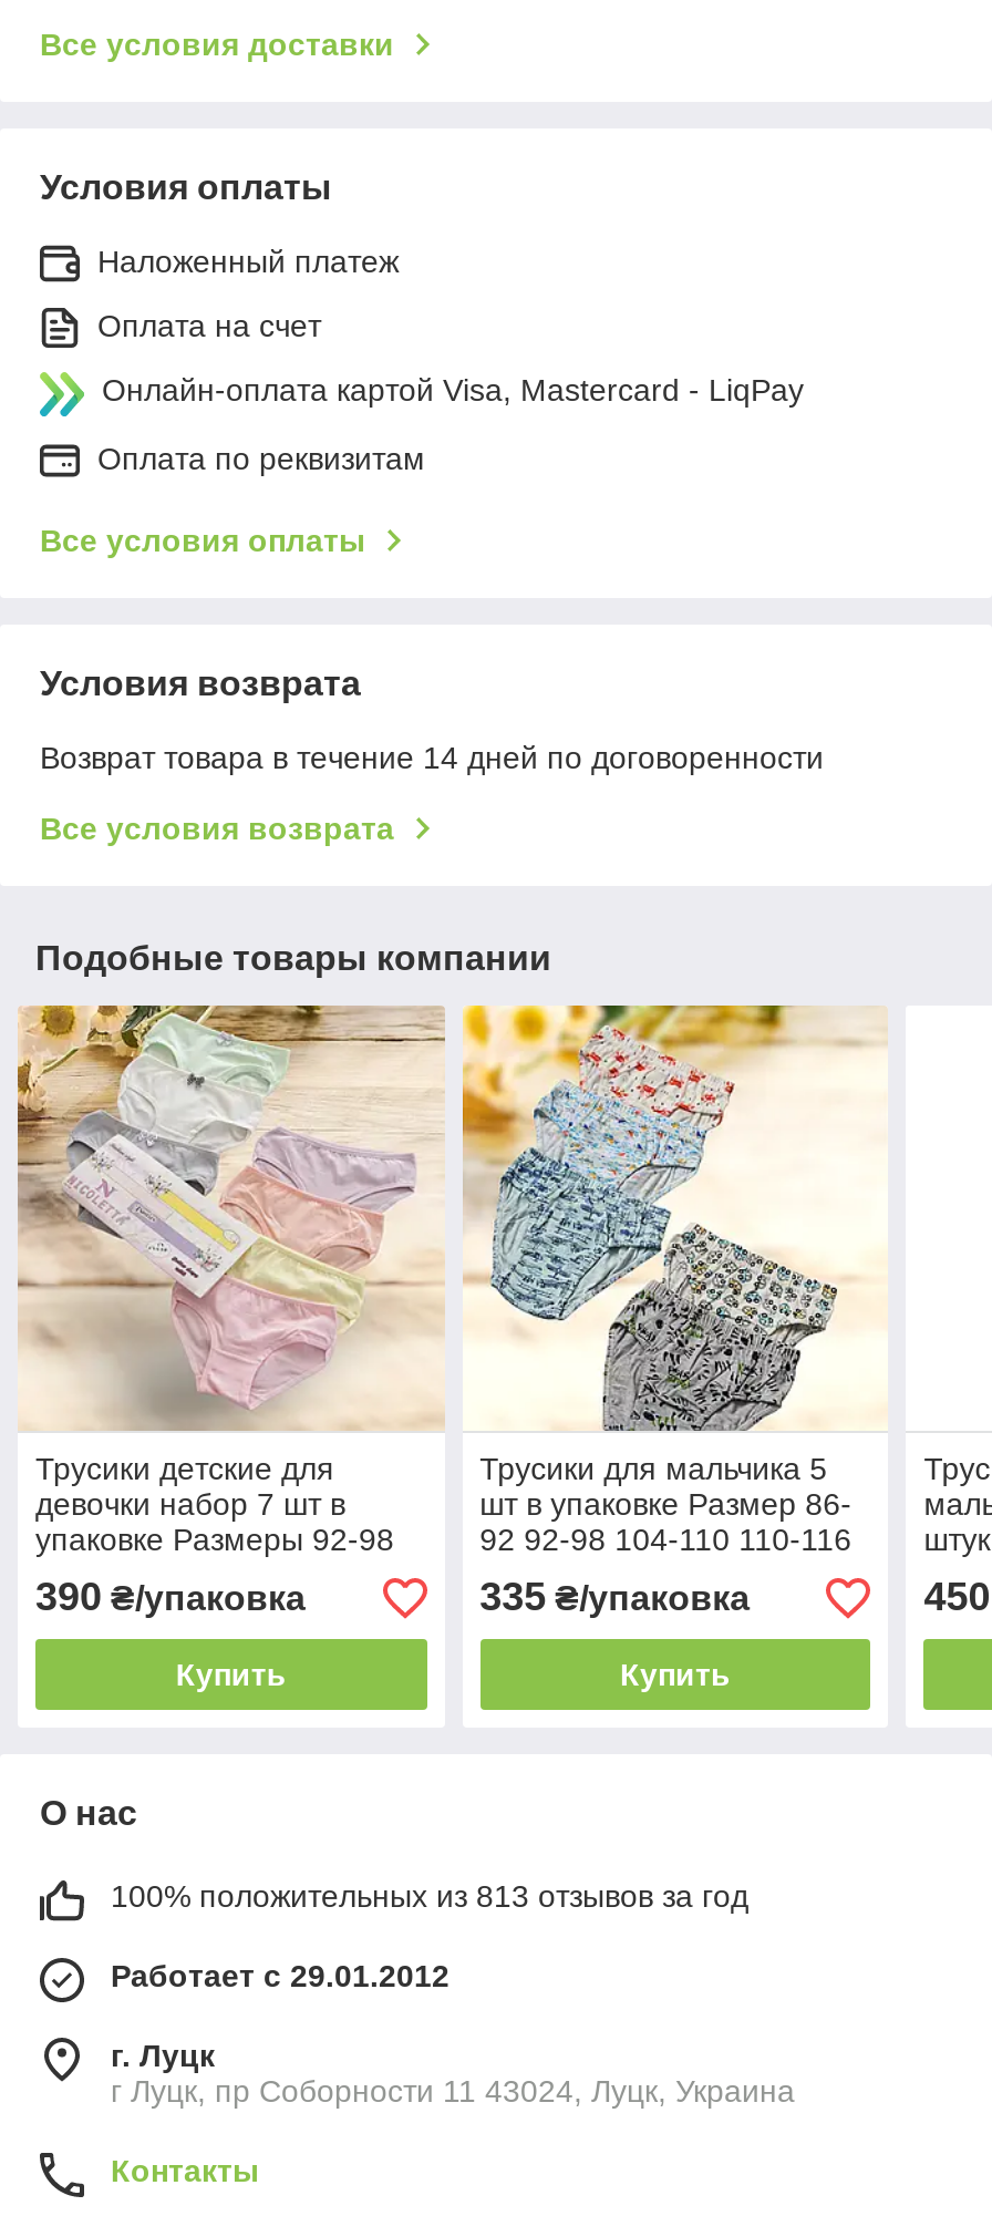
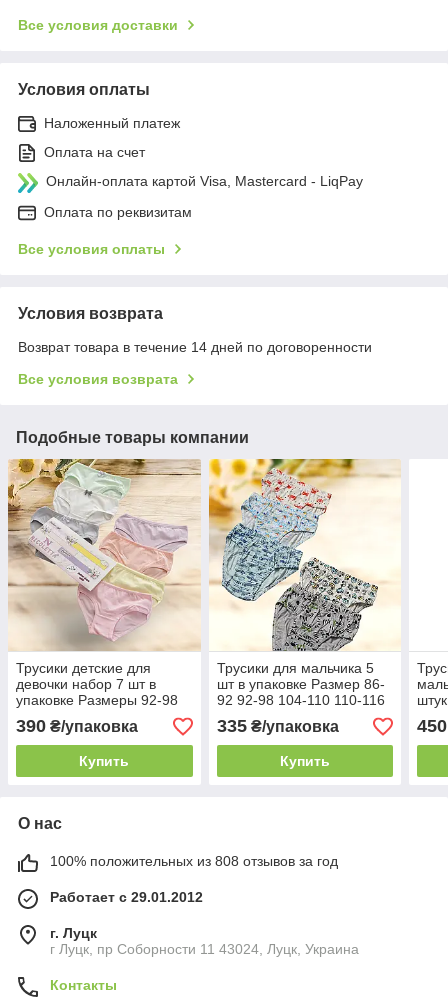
[111,1879,748,1915] 100% положительных из 813 отзывов за год -> [50,853,338,869] 100% положительных из 808 отзывов за год

